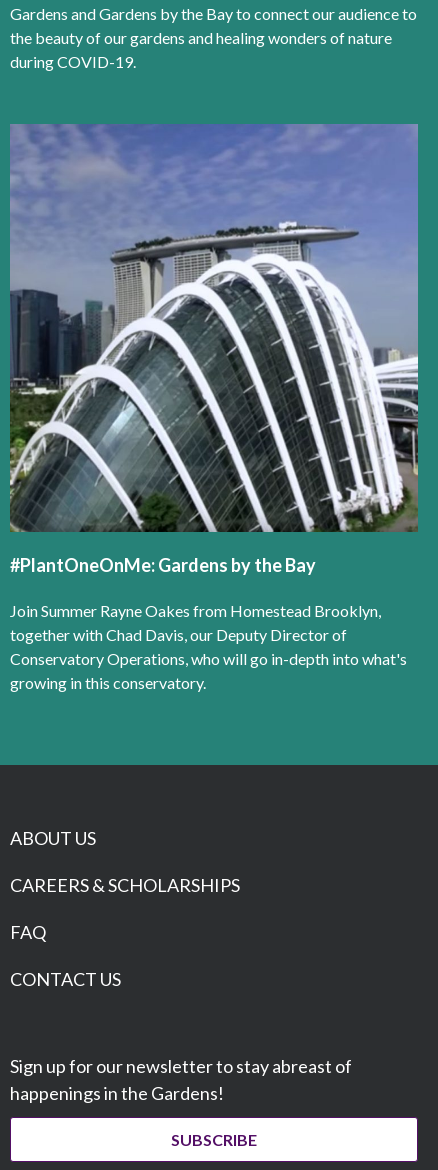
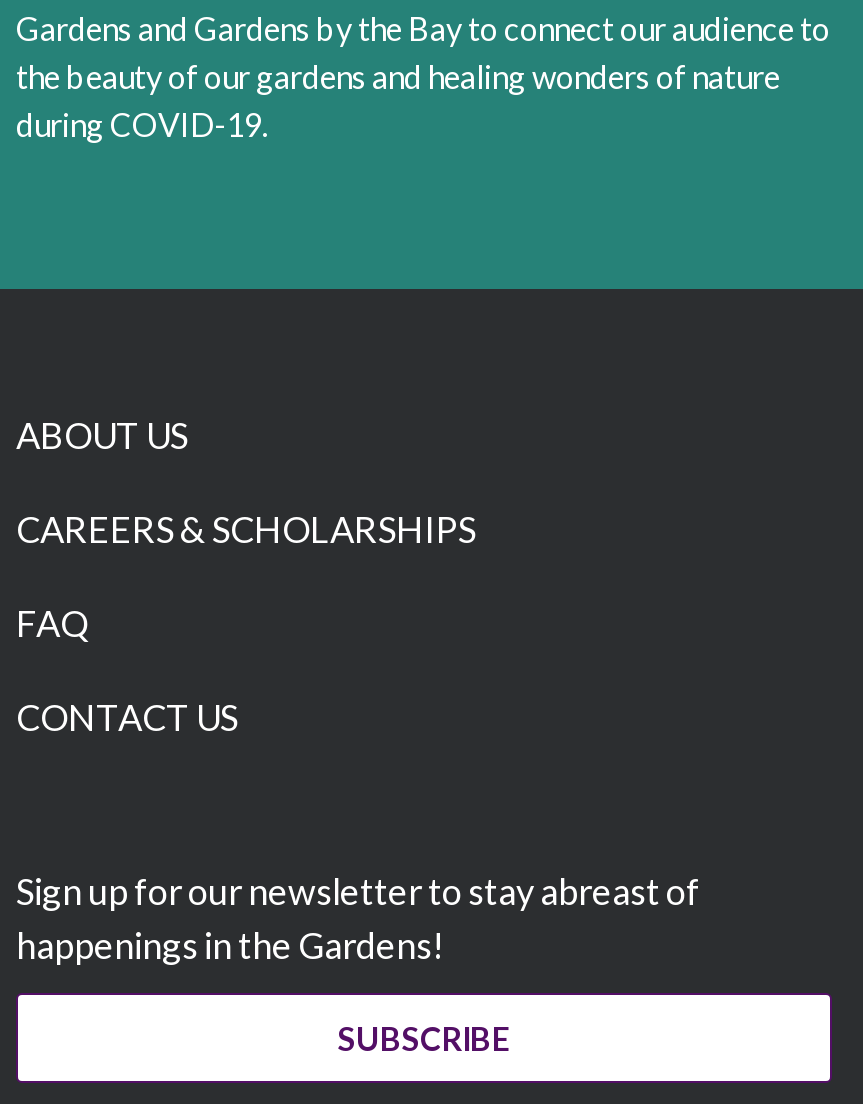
[9,124,419,692] [image] | #PlantOneOnMe: Gardens by the Bay | Join Summer Rayne Oakes from Homestead Brooklyn, | together with Chad Davis, our Deputy Director of | Conservatory Operations, who will go in-depth into what's | growing in this conservatory. -> none

